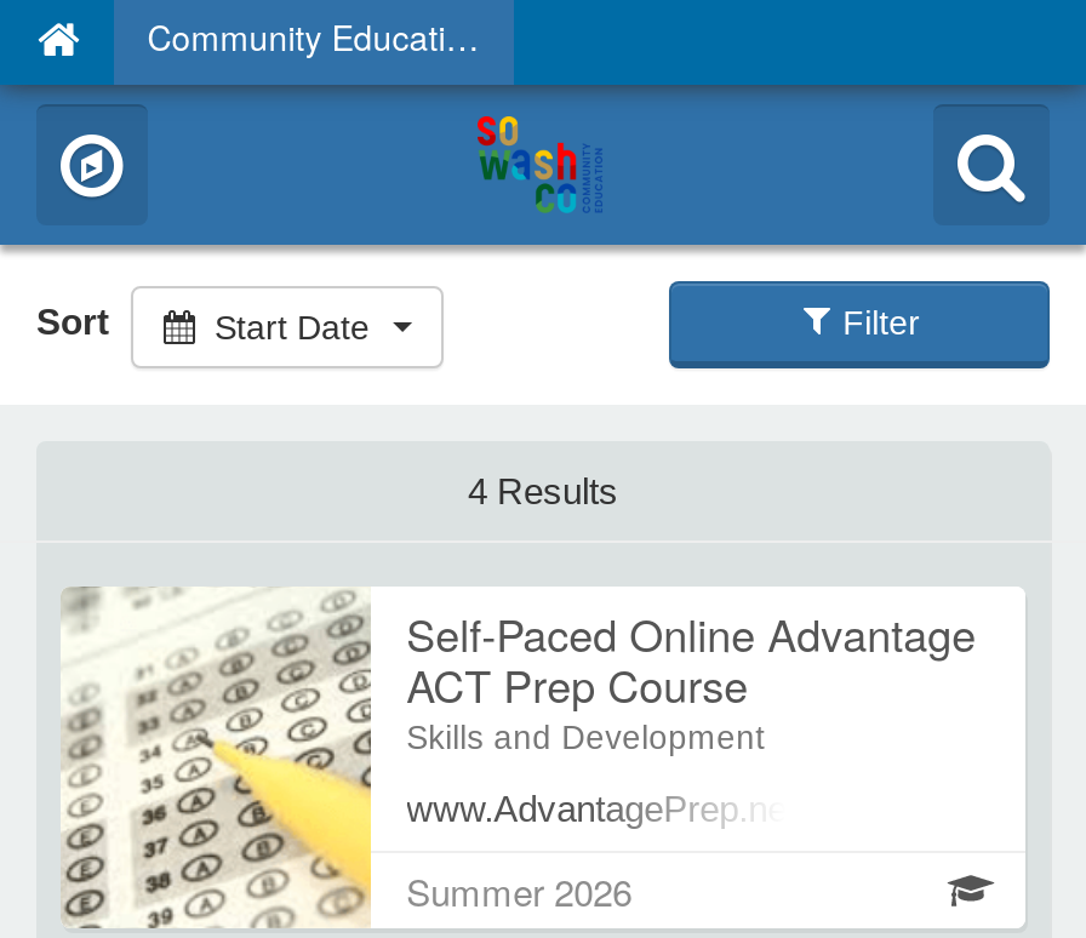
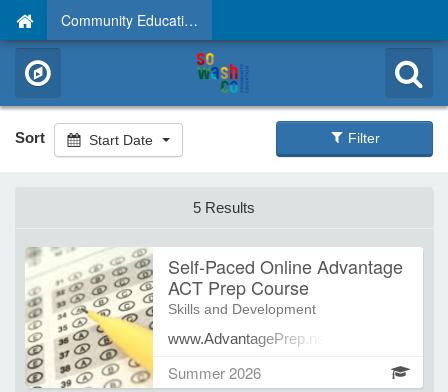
[468,470,618,511] 4 Results -> [193,199,255,216] 5 Results

